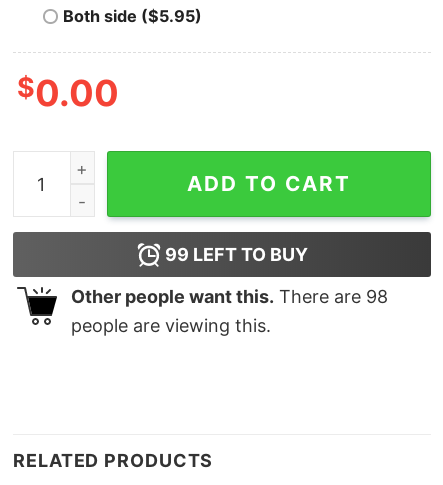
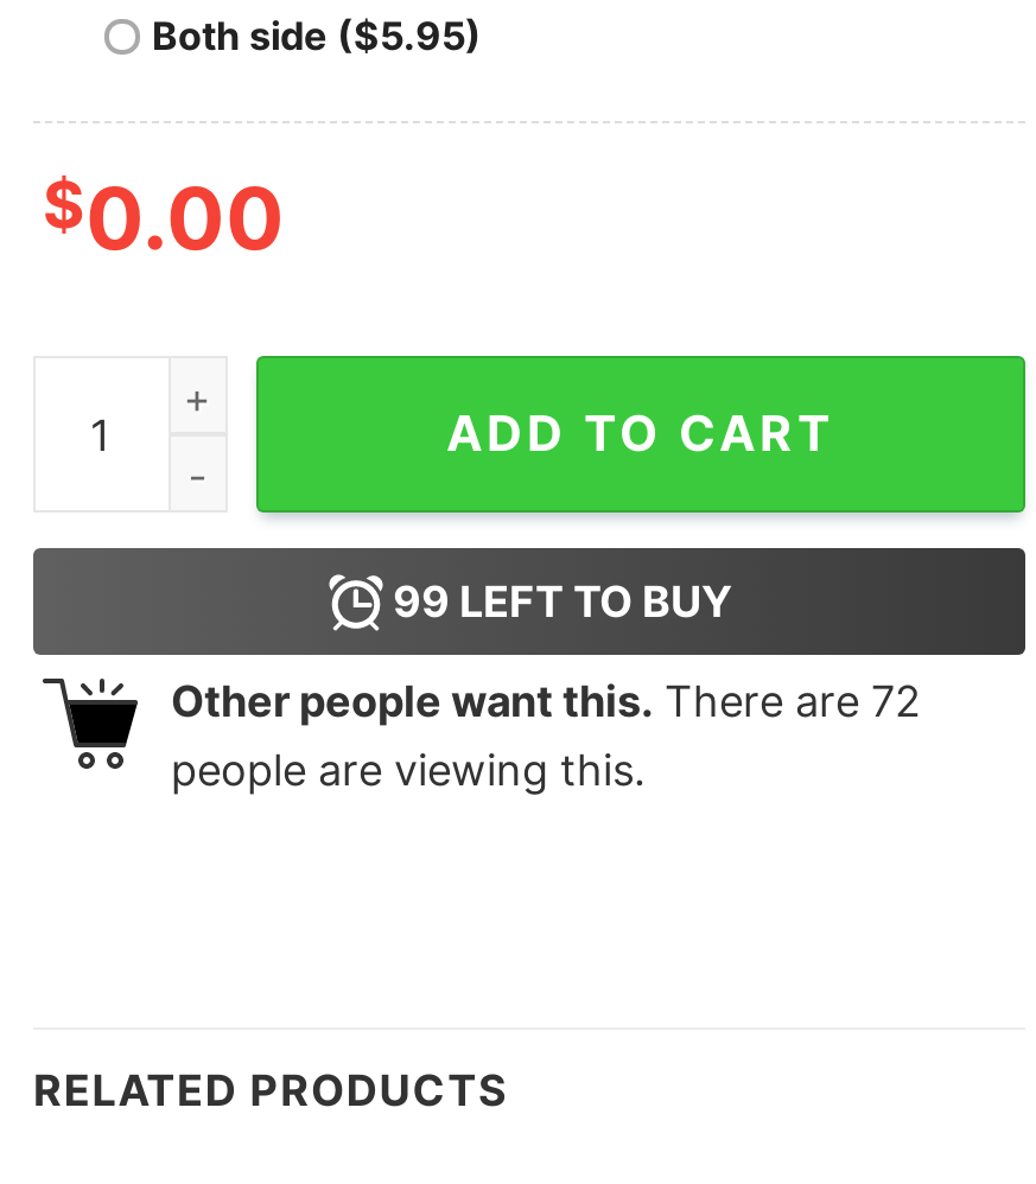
[71,286,388,307] Other people want this. There are 98 -> [171,676,921,726] Other people want this. There are 72

